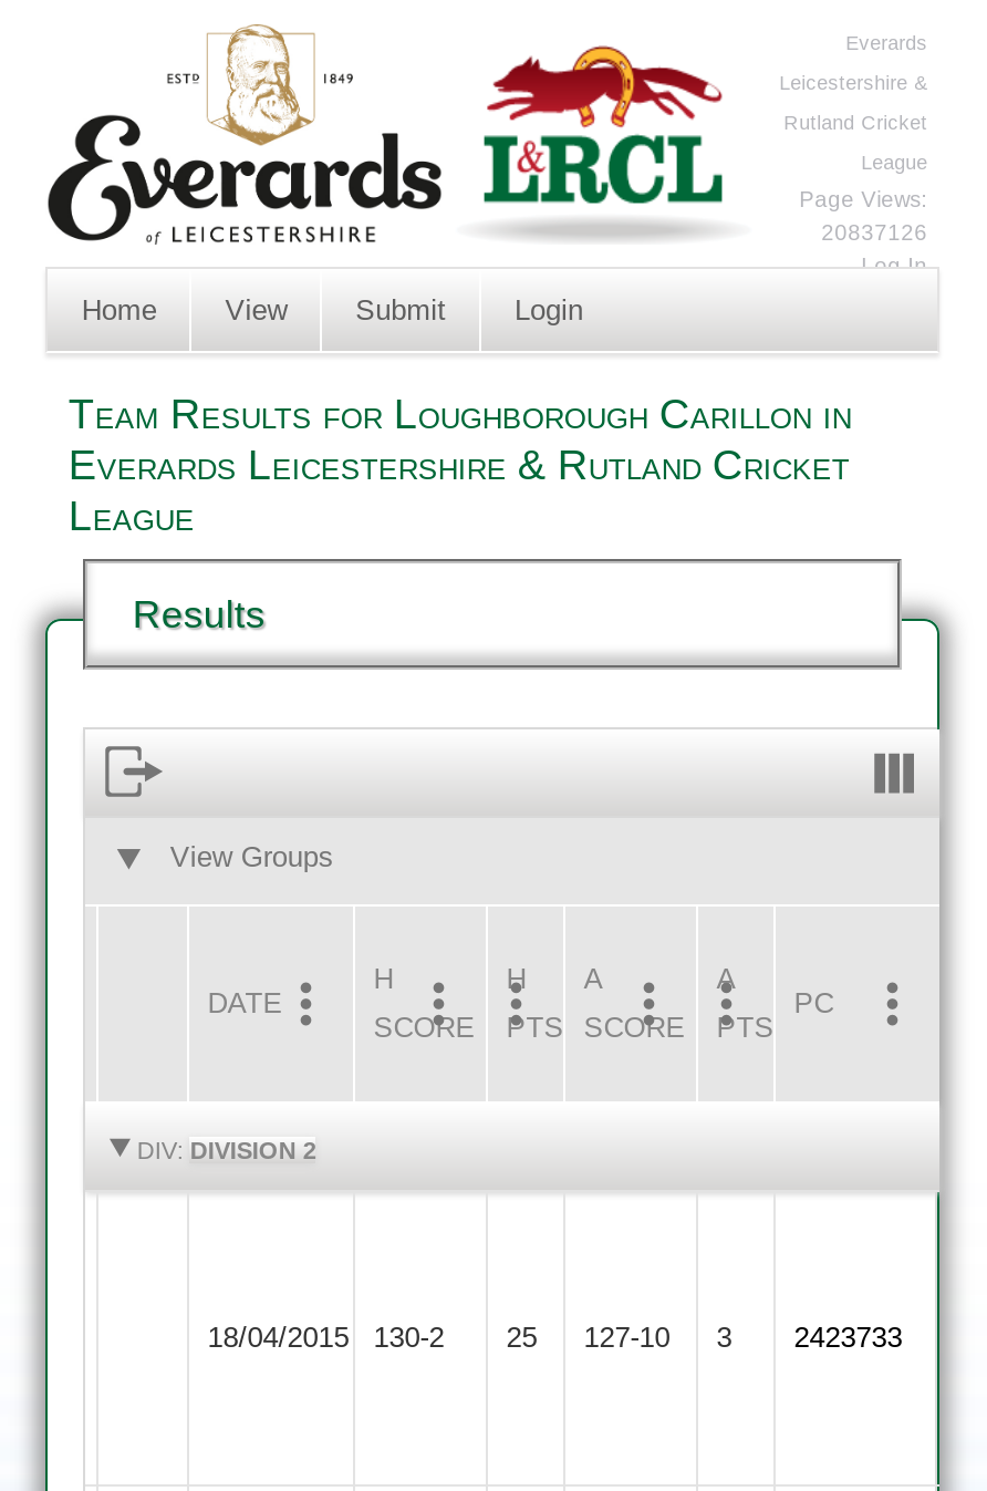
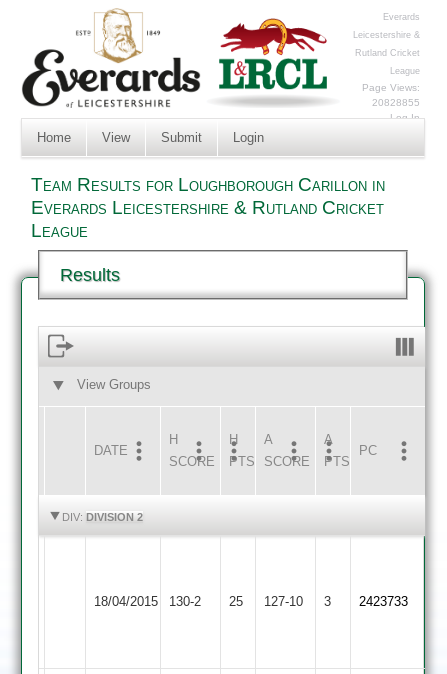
[821,220,927,245] 20837126 -> [372,97,420,108] 20828855

